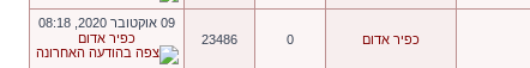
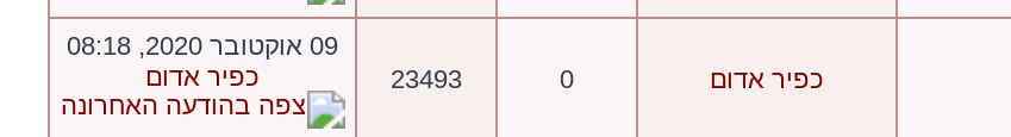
[201,32,237,47] 23486 -> [391,64,462,93] 23493

